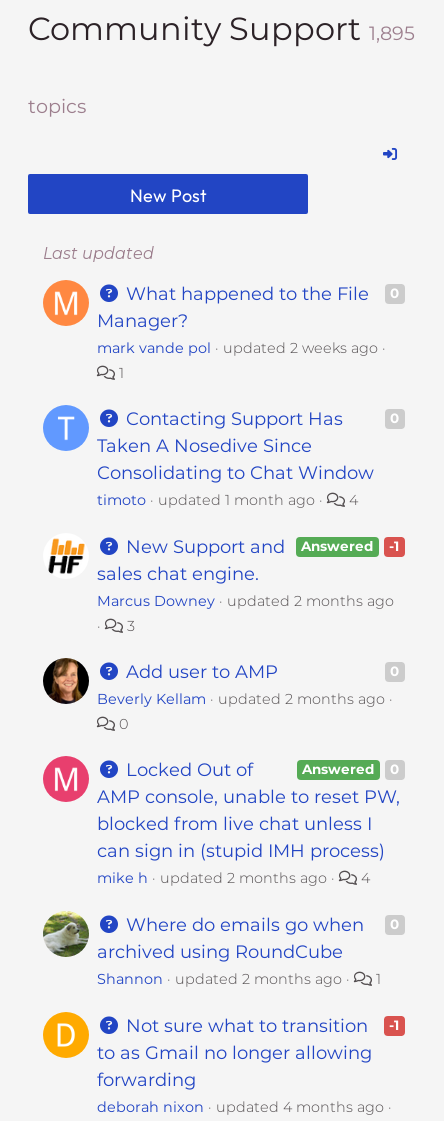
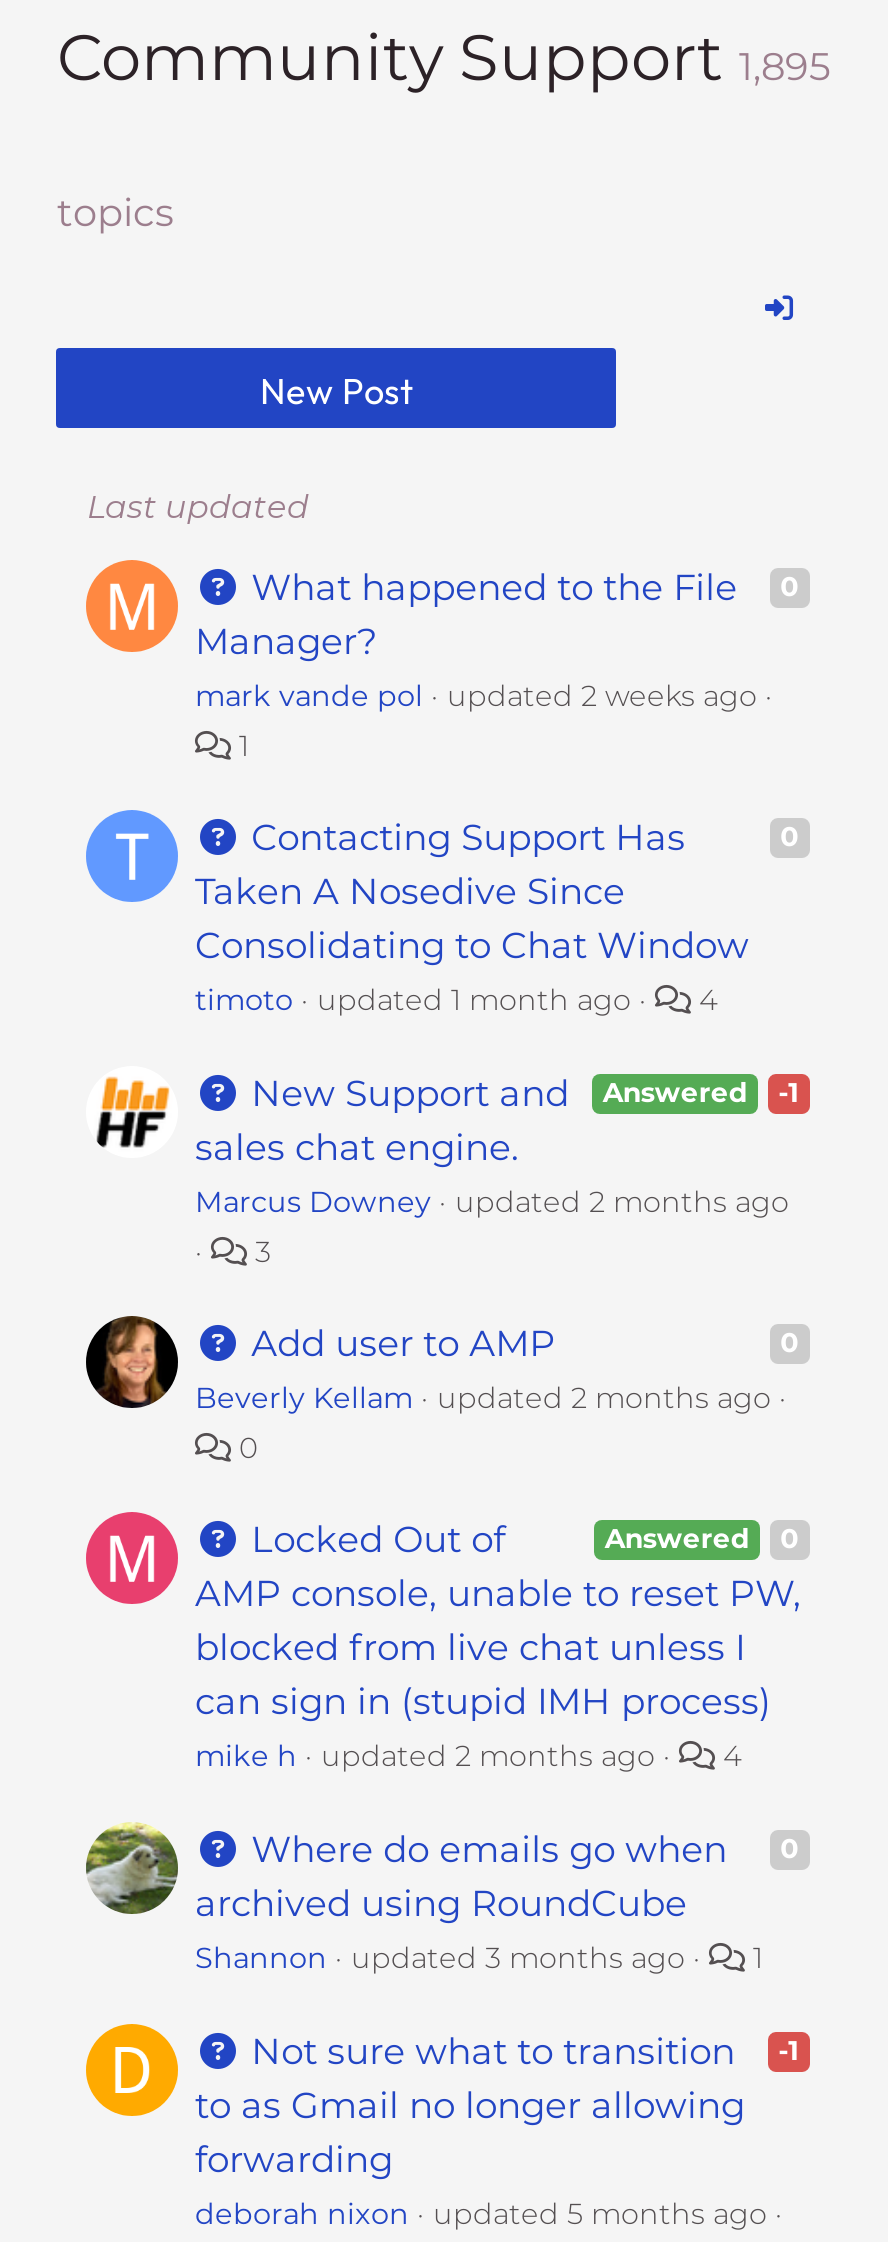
[175,970,342,988] updated 2 months ago -> [351,1940,685,1976] updated 3 months ago
[216,1098,384,1116] updated 4 months ago -> [433,2196,767,2232] updated 5 months ago

